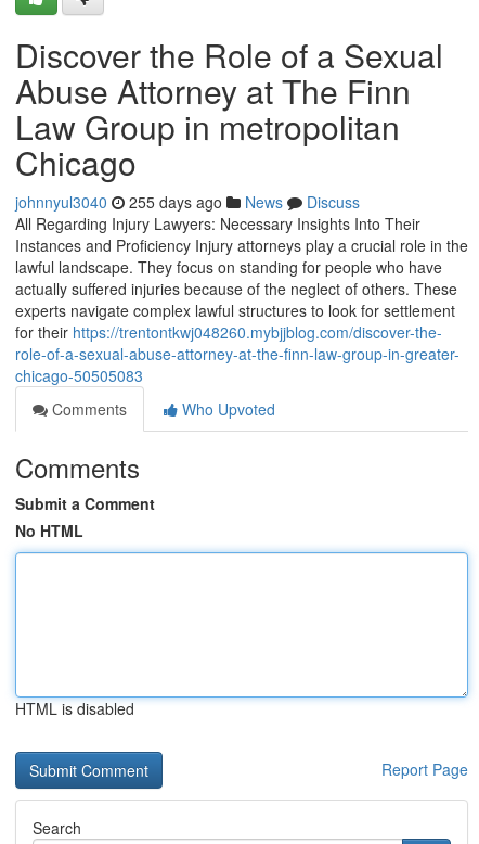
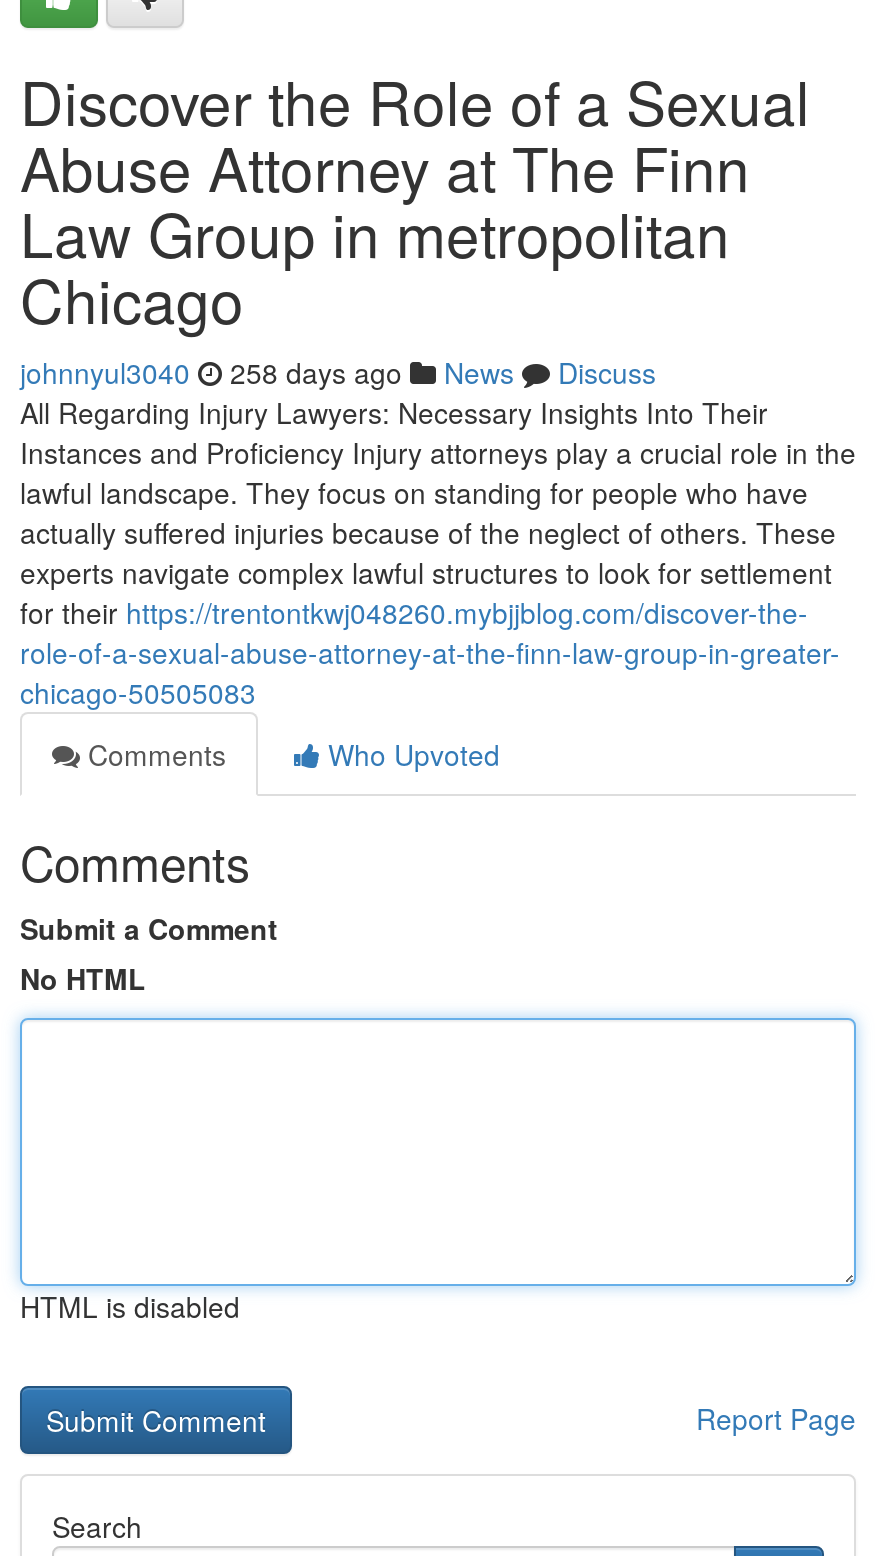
[15,191,360,213] johnnyul3040 255 days ago News Discuss -> [20,352,656,392] johnnyul3040 258 days ago News Discuss

